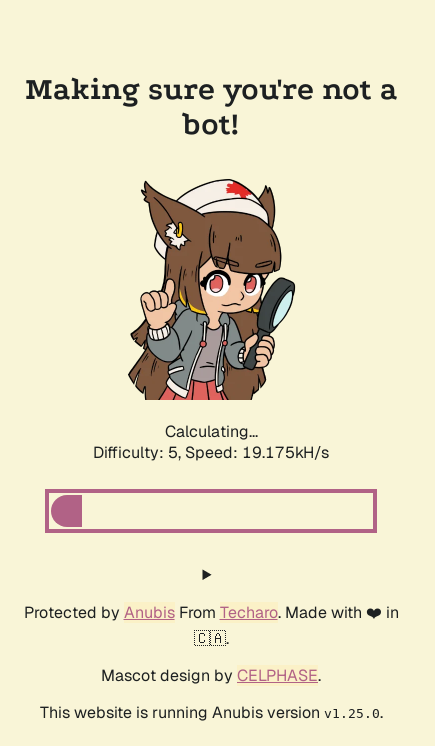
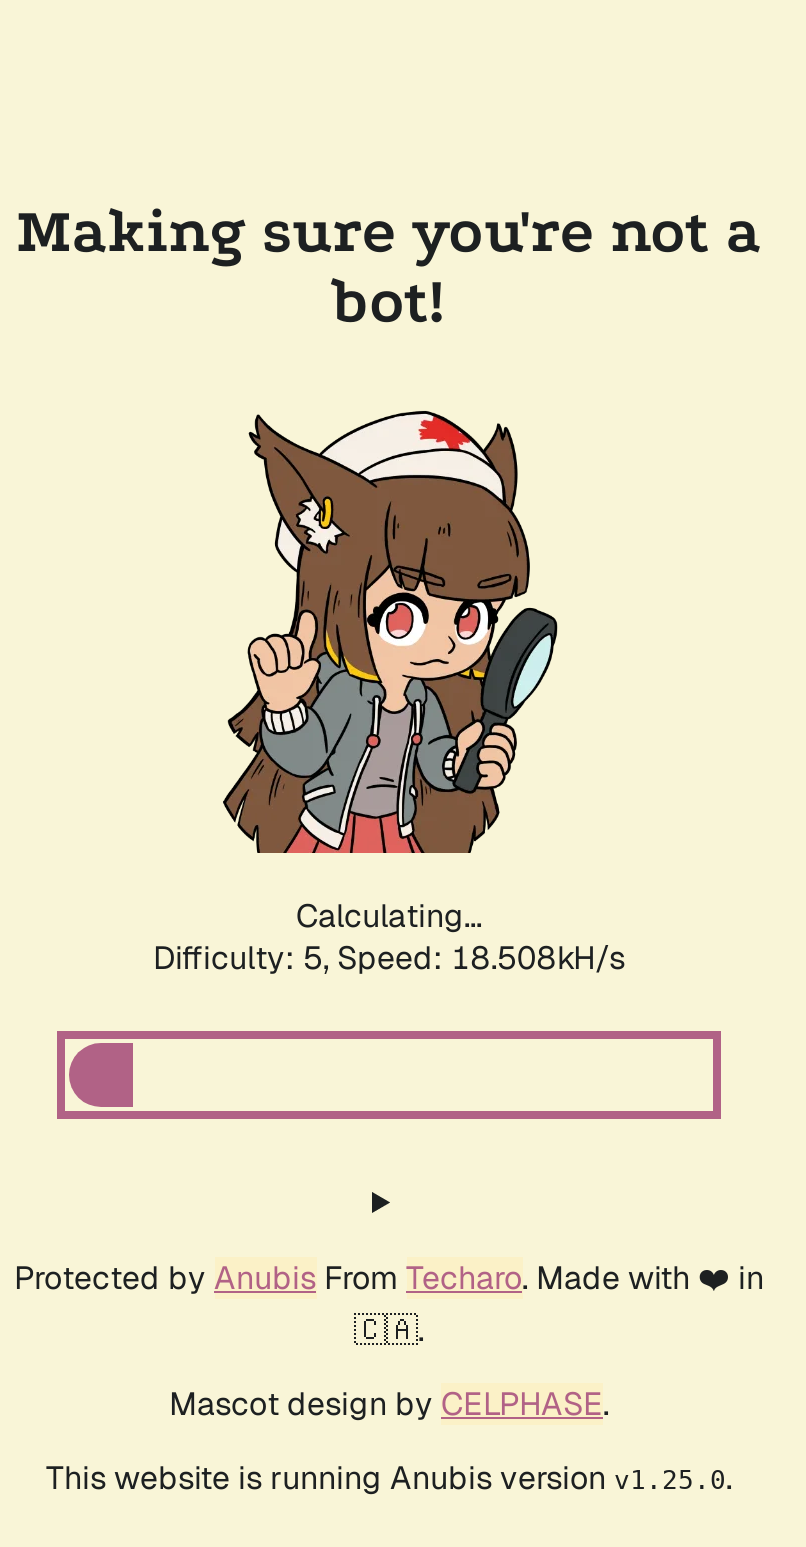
[93,442,329,463] Difficulty: 5, Speed: 19.175kH/s -> [153,937,625,979] Difficulty: 5, Speed: 18.508kH/s

